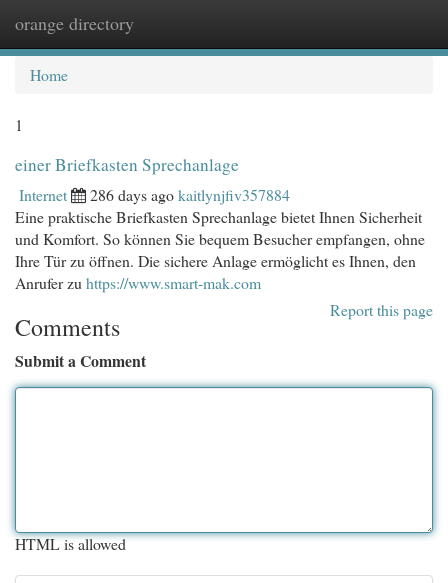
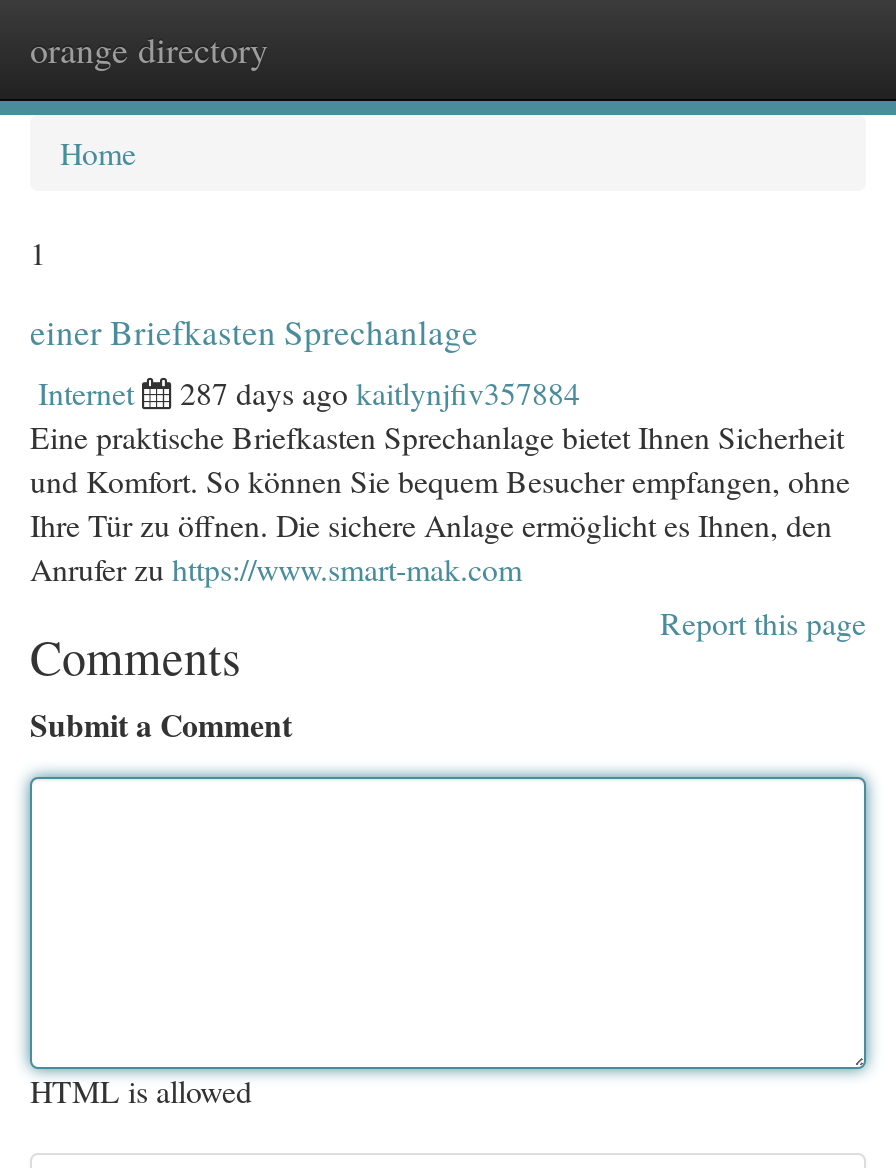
[90,184,290,205] 286 days ago kaitlynjfiv357884 -> [180,371,580,413] 287 days ago kaitlynjfiv357884

